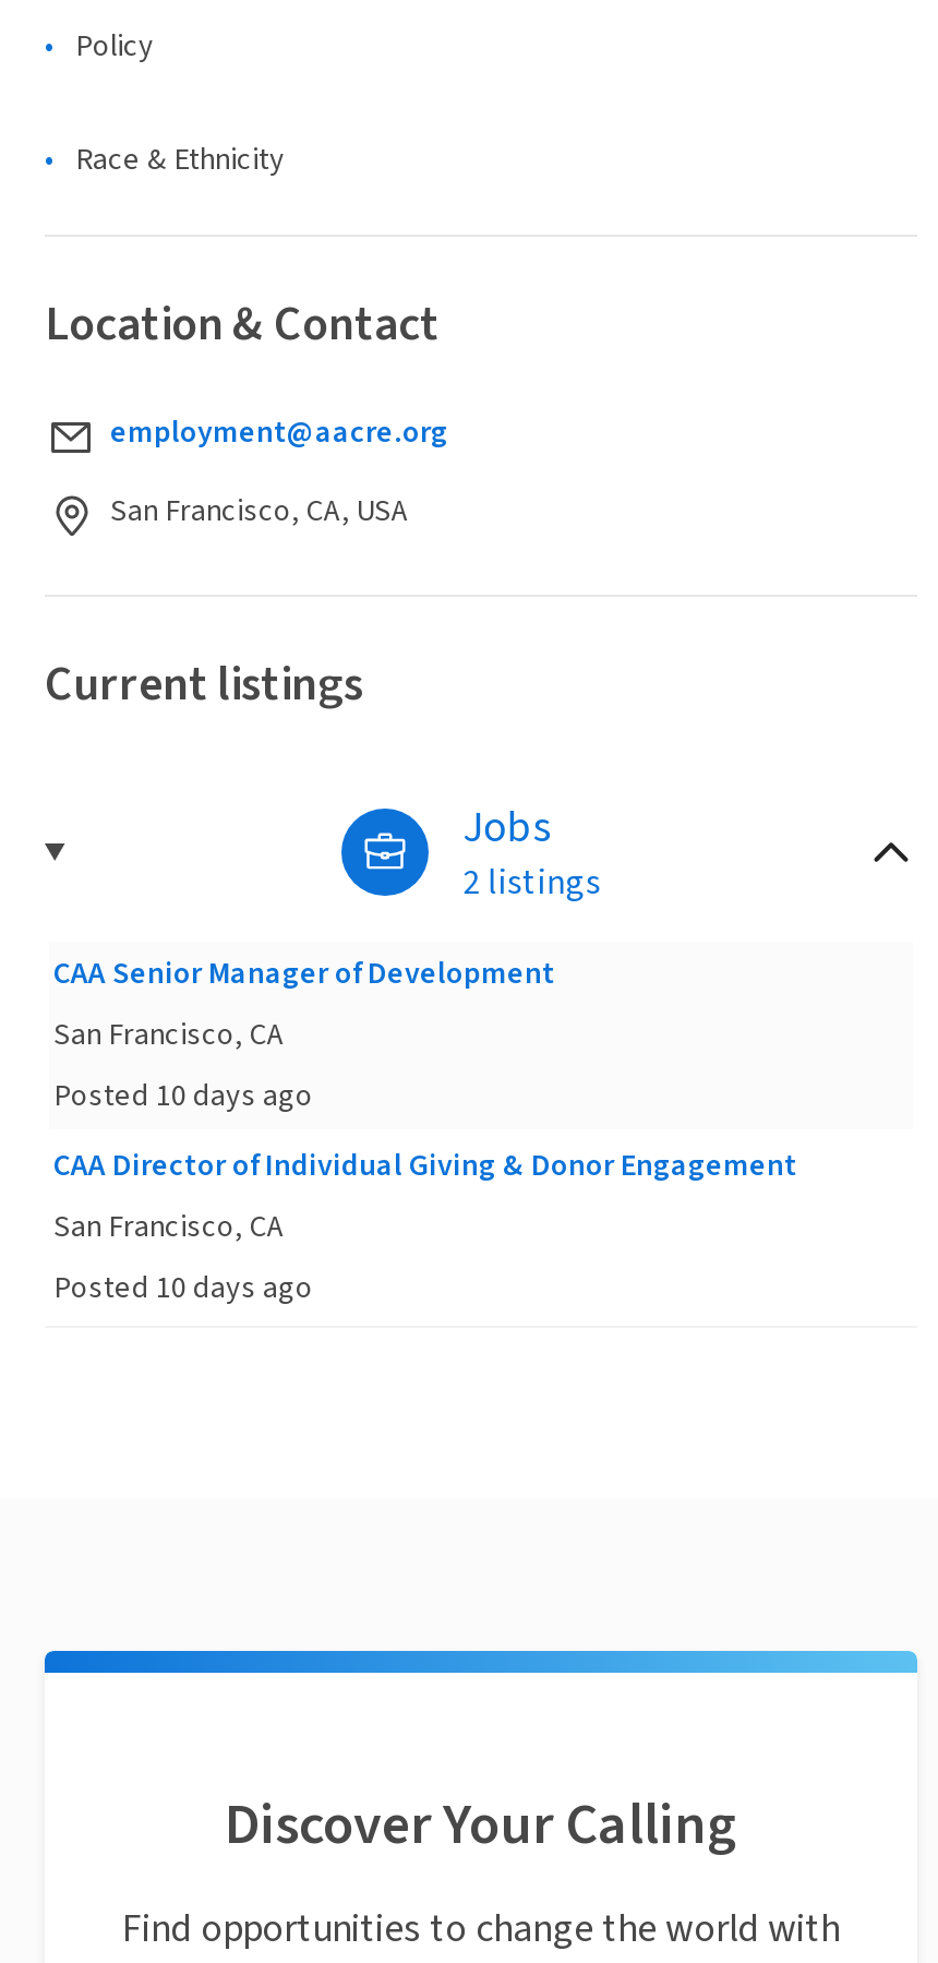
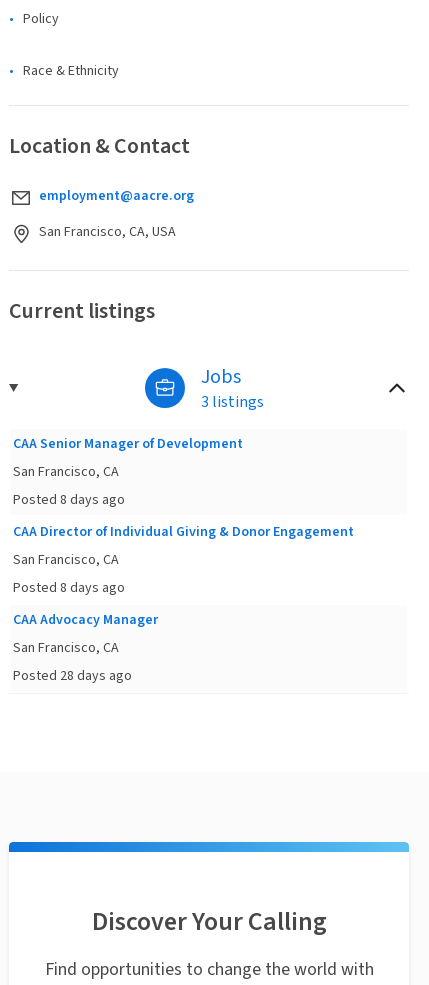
[463,859,601,907] 2 listings -> [201,391,264,413] 3 listings
[53,1075,313,1118] Posted 10 days ago -> [13,490,125,510] Posted 8 days ago
[53,1267,313,1310] Posted 10 days ago -> [13,578,158,686] Posted 8 days ago | CAA Advocacy Manager | San Francisco, CA | Posted 28 days ago

